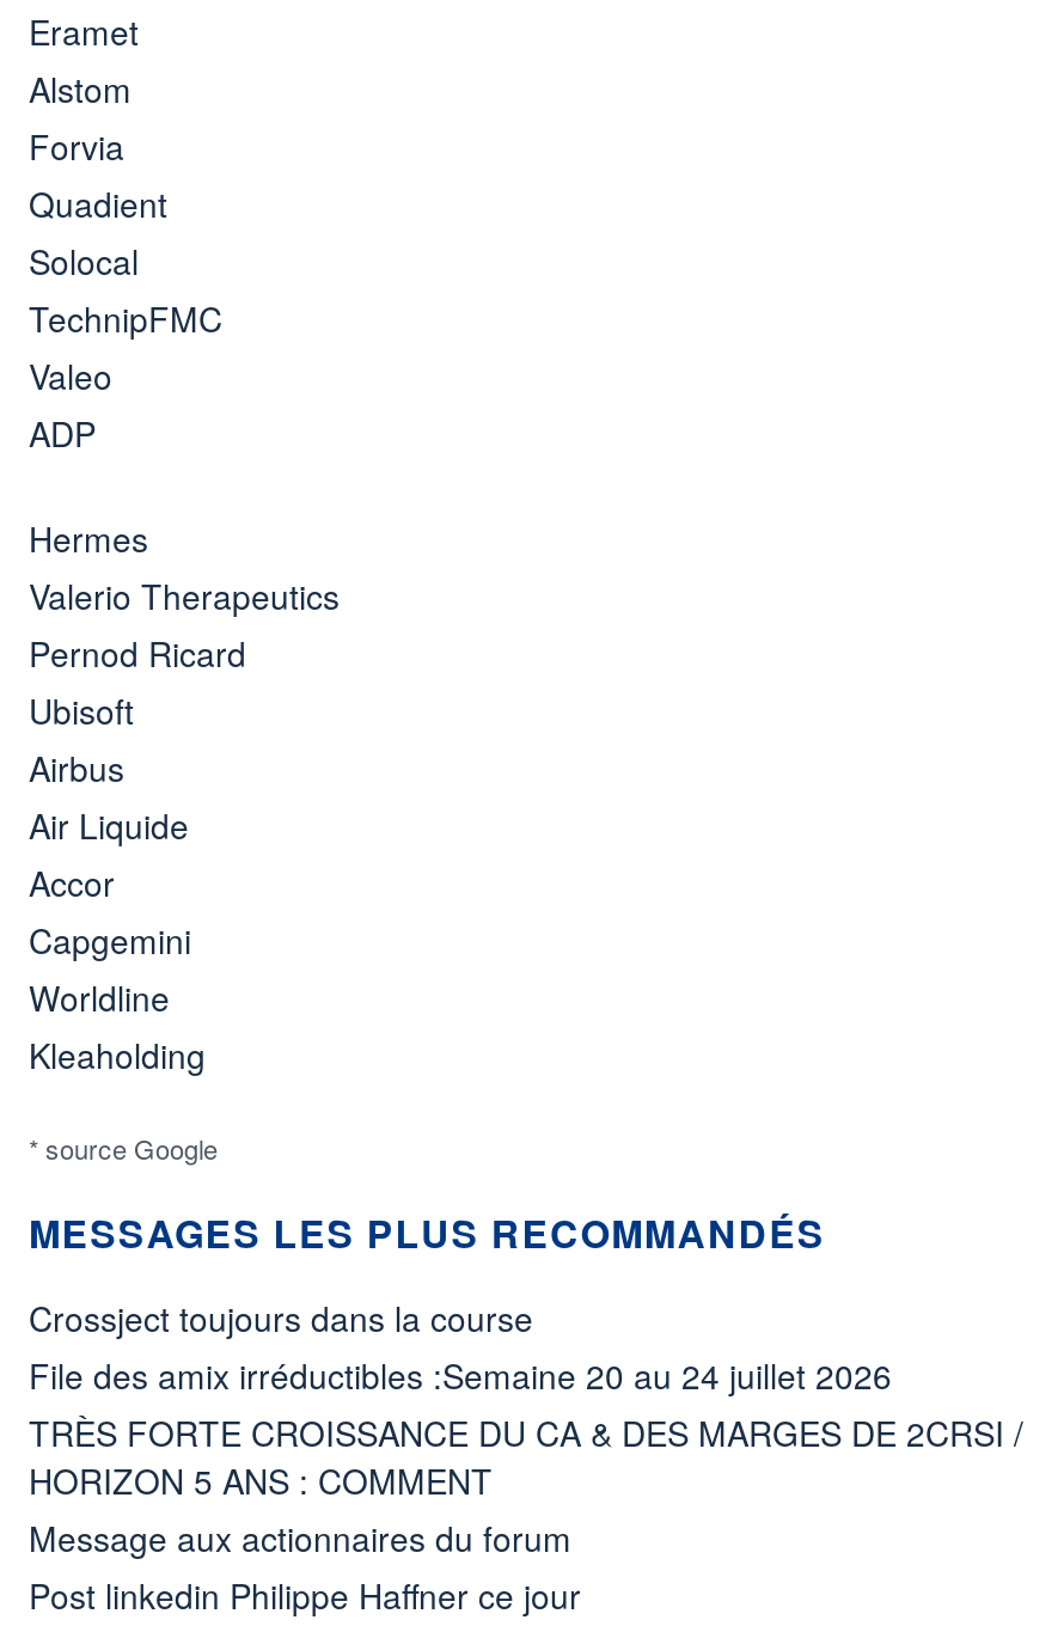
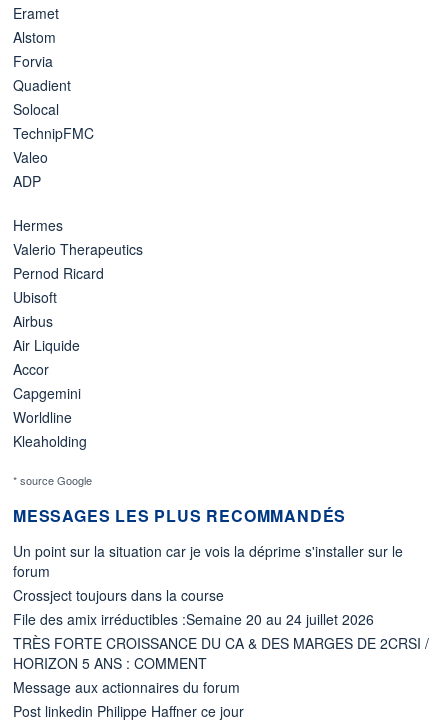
none -> [13,541,403,581] Un point sur la situation car je vois la déprime s'installer sur le | forum

